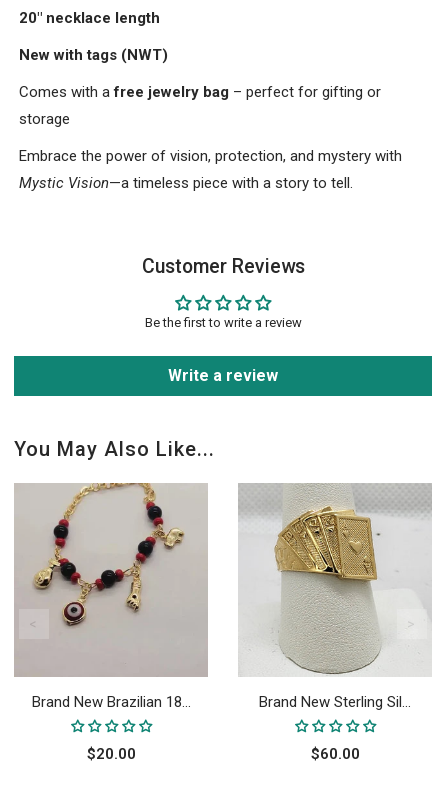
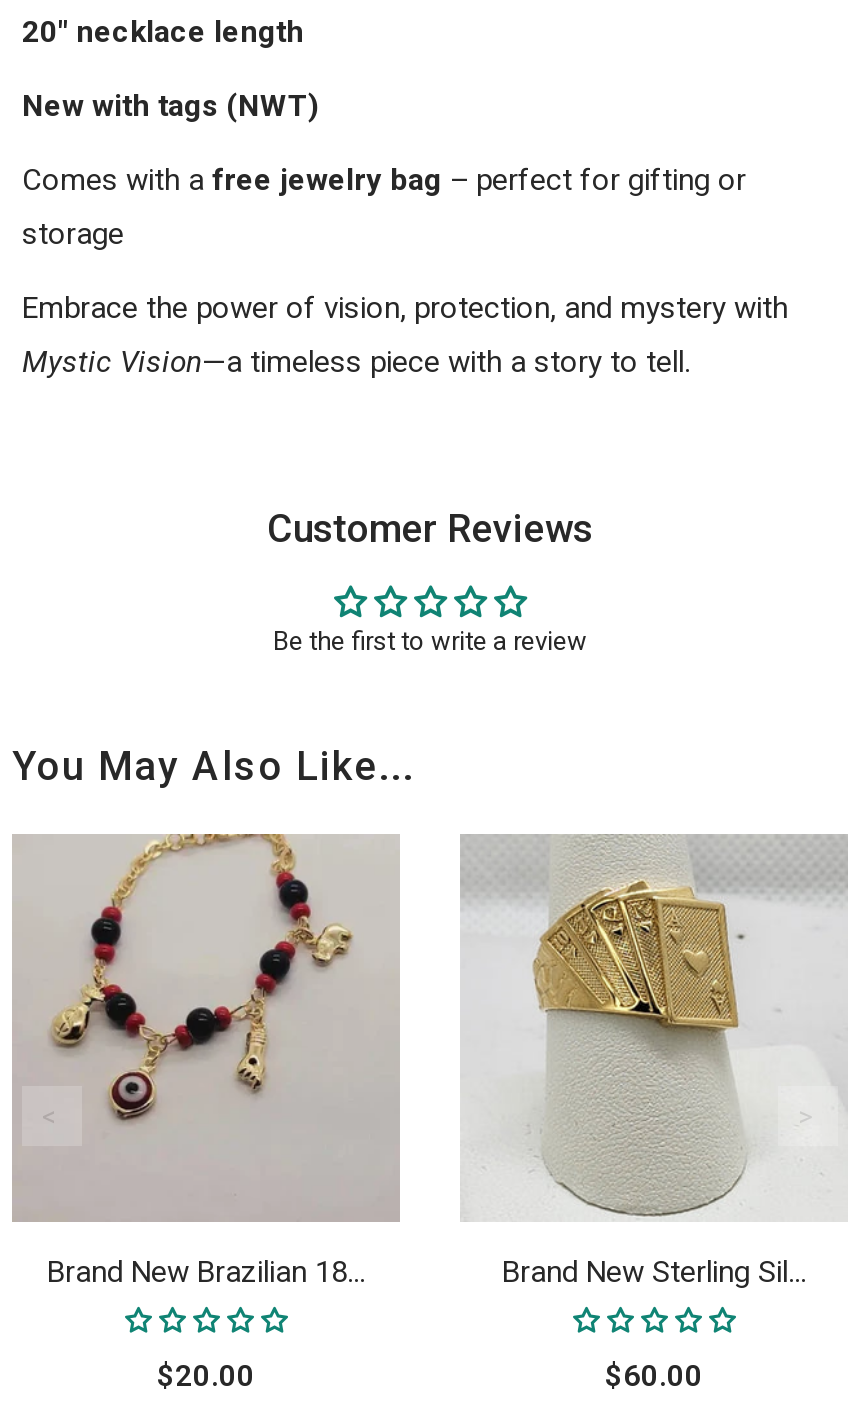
[168,366,278,385] Write a review -> none

